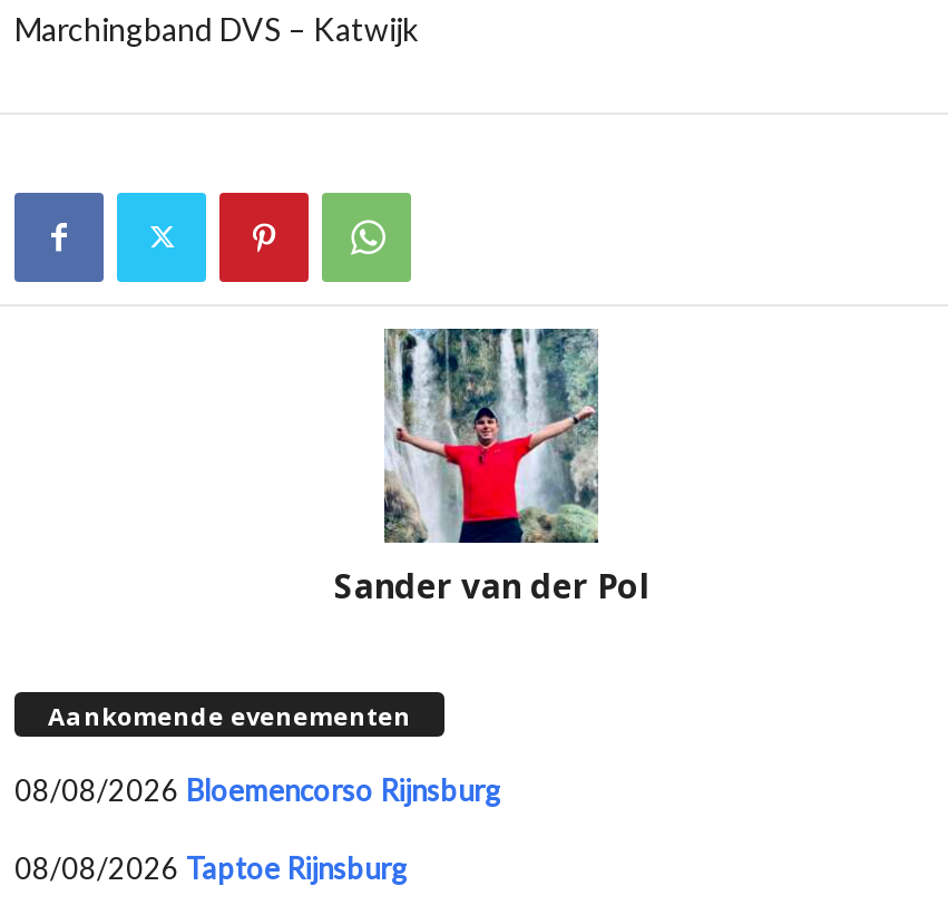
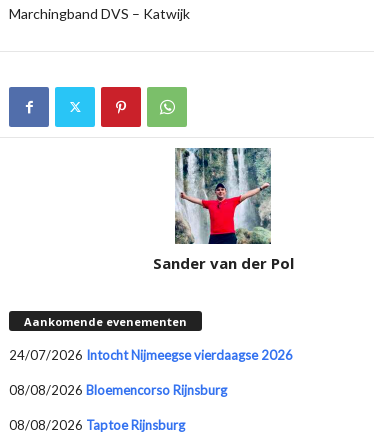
none -> [9,347,293,363] 24/07/2026 Intocht Nijmeegse vierdaagse 2026

